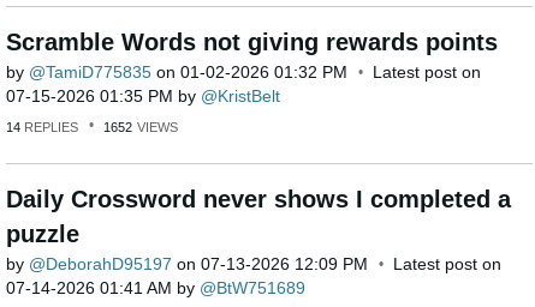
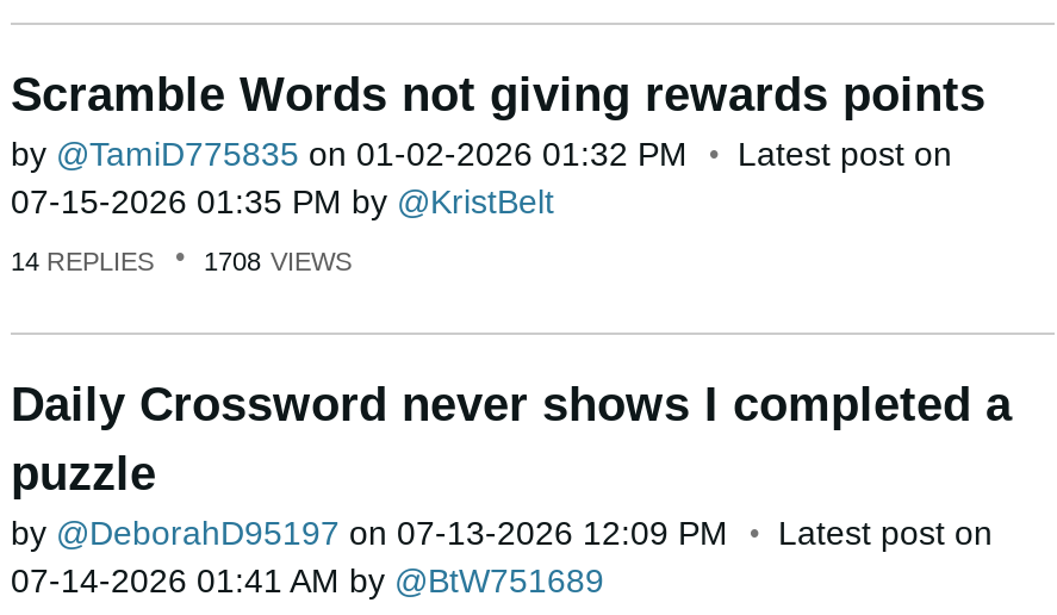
[6,120,178,134] 14 REPLIES 1652 VIEWS -> [11,247,352,276] 14 REPLIES 1708 VIEWS

